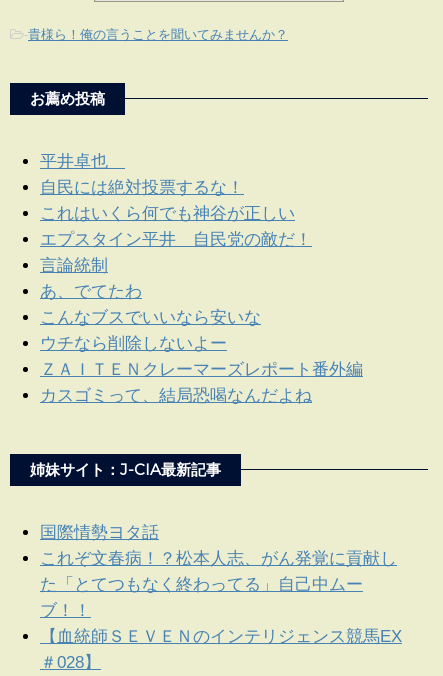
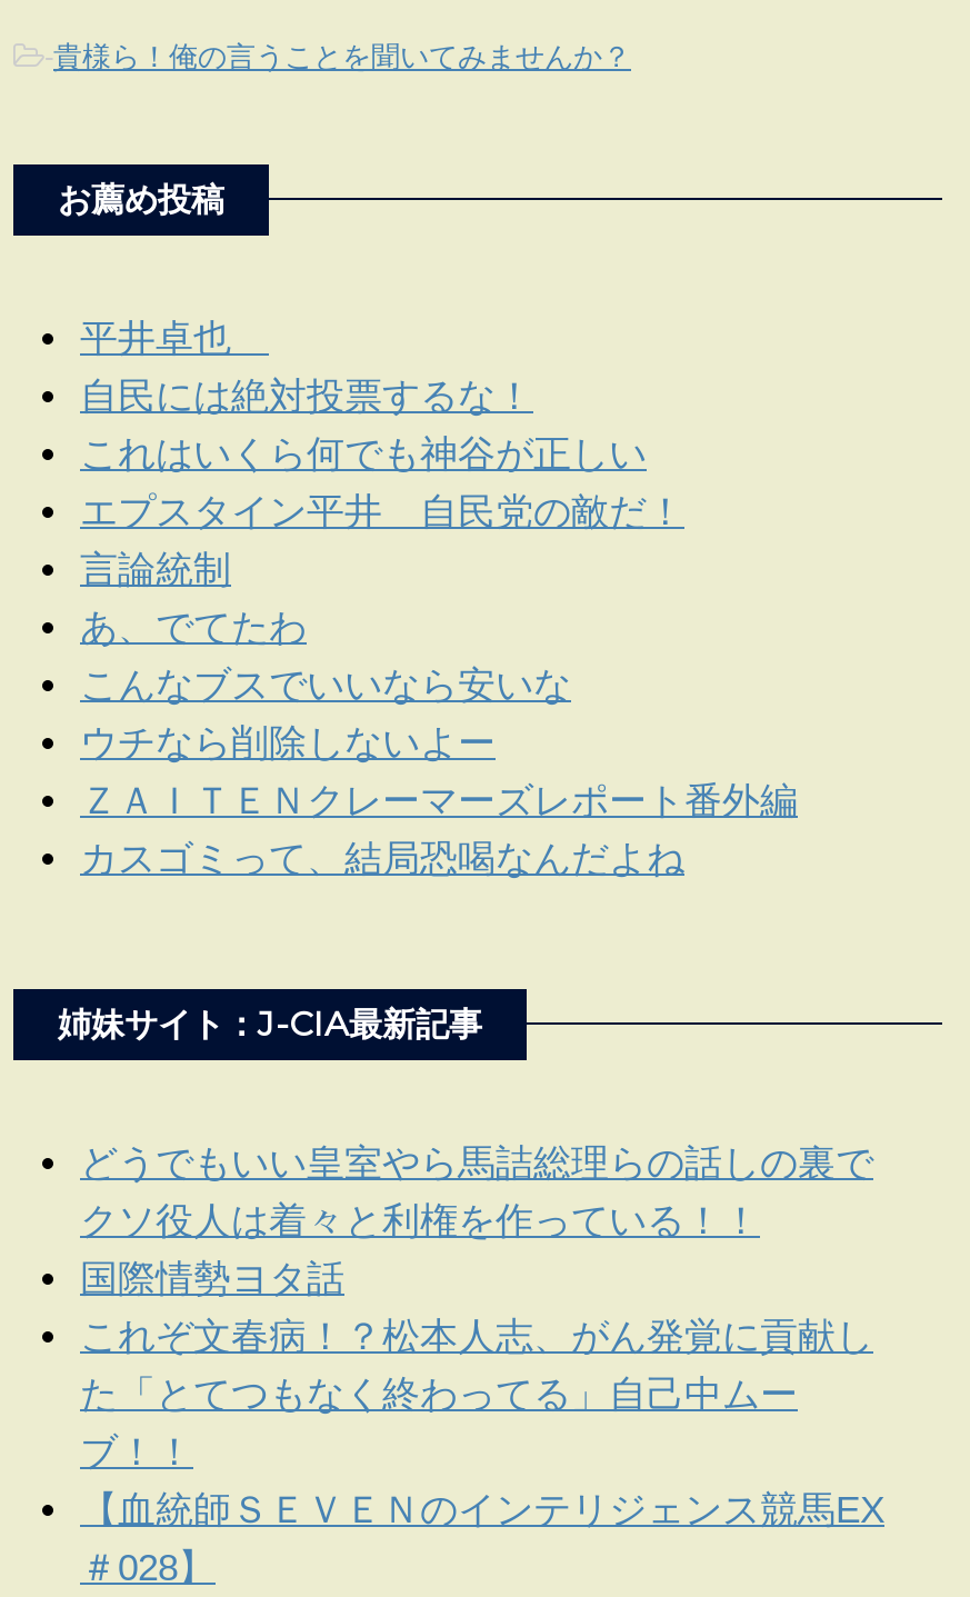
none -> [80,1142,873,1242] どうでもいい皇室やら馬詰総理らの話しの裏で | クソ役人は着々と利権を作っている！！

